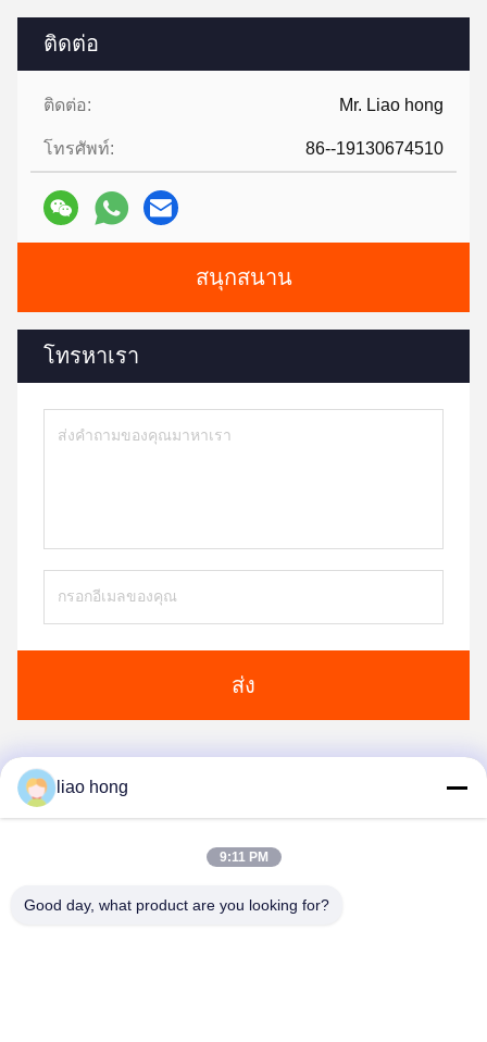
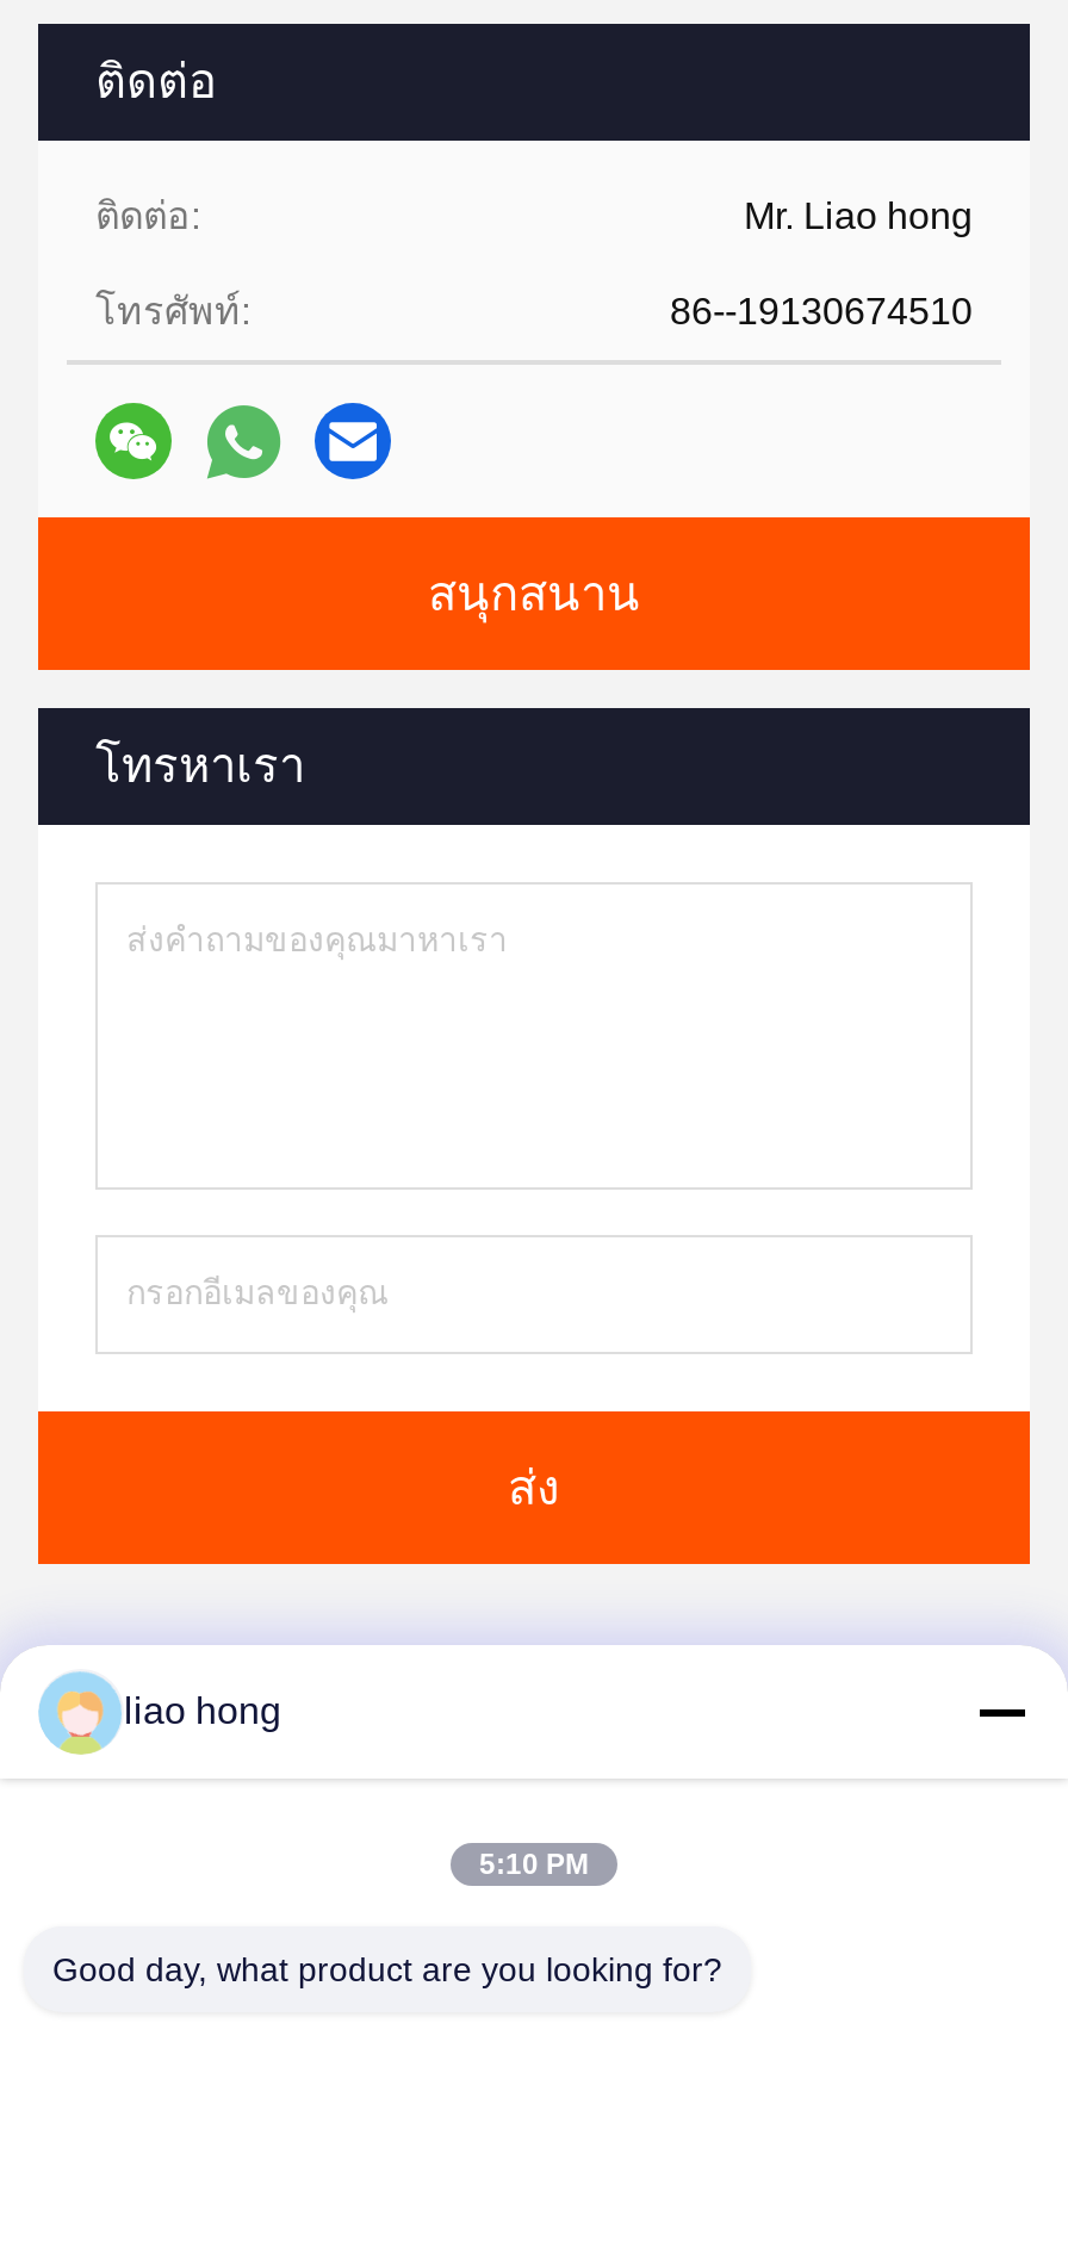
[219,849,268,865] 9:11 PM -> [479,1848,589,1881] 5:10 PM

